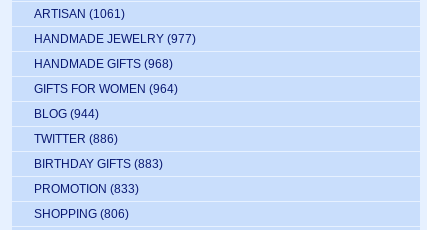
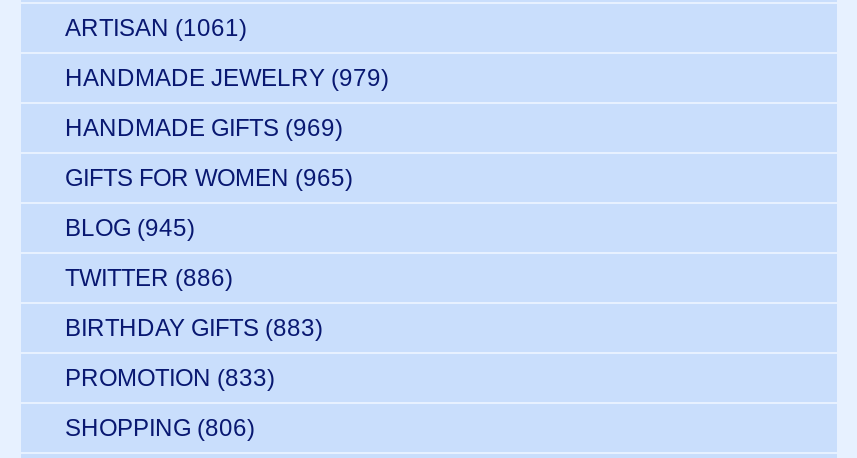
[34,32,196,46] HANDMADE JEWELRY (977) -> [65,64,389,92] HANDMADE JEWELRY (979)
[34,57,173,71] HANDMADE GIFTS (968) -> [65,114,343,142] HANDMADE GIFTS (969)
[34,82,178,96] GIFTS FOR WOMEN (964) -> [65,164,353,192] GIFTS FOR WOMEN (965)
[34,107,99,121] BLOG (944) -> [65,214,195,242] BLOG (945)

